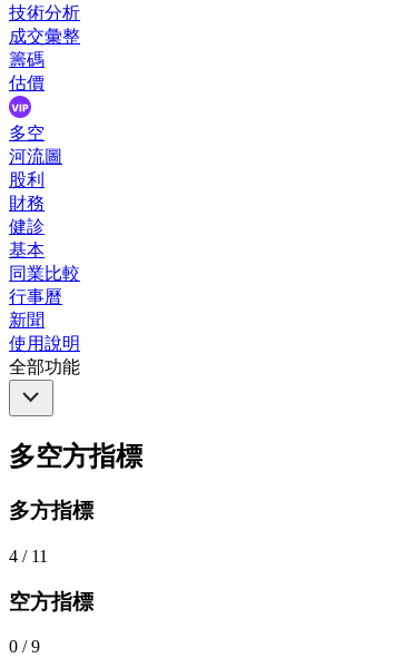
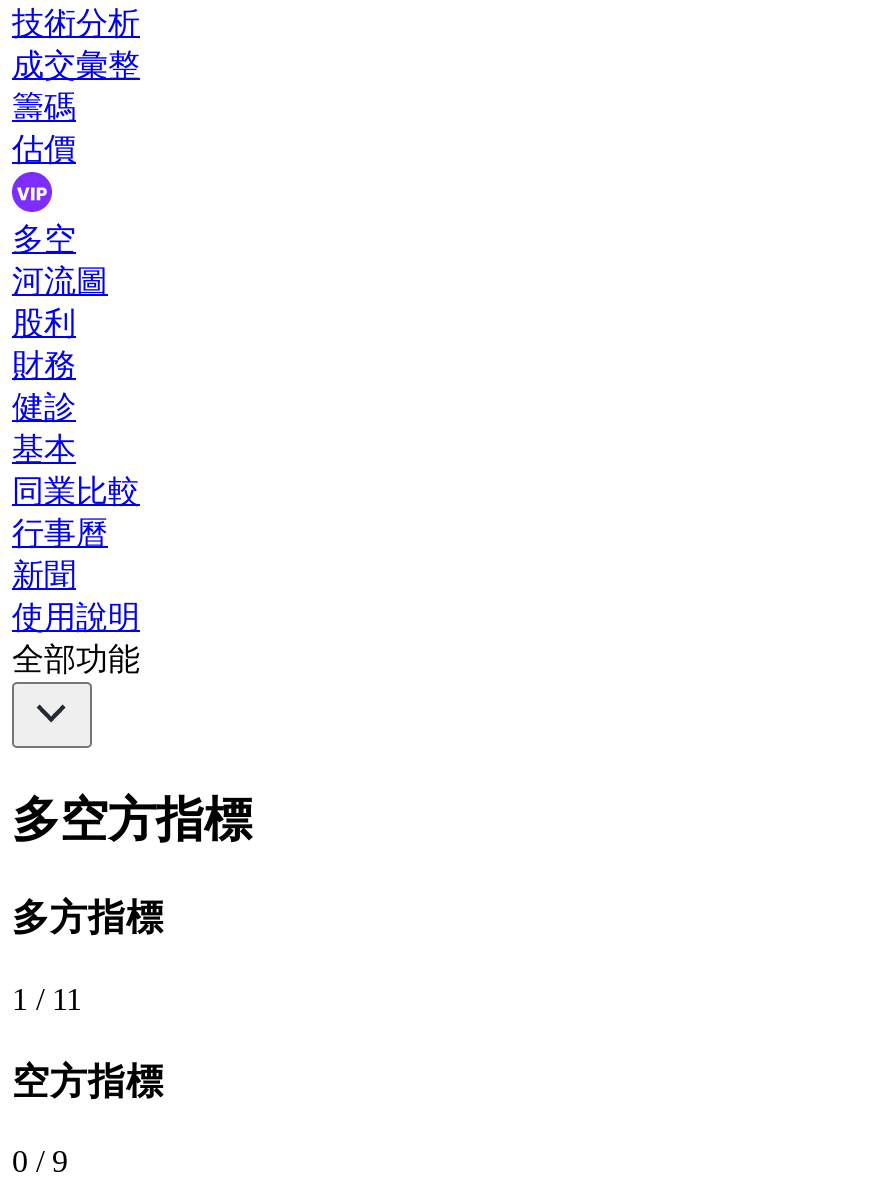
[9,546,48,565] 4 / 11 -> [12,982,82,1016] 1 / 11

